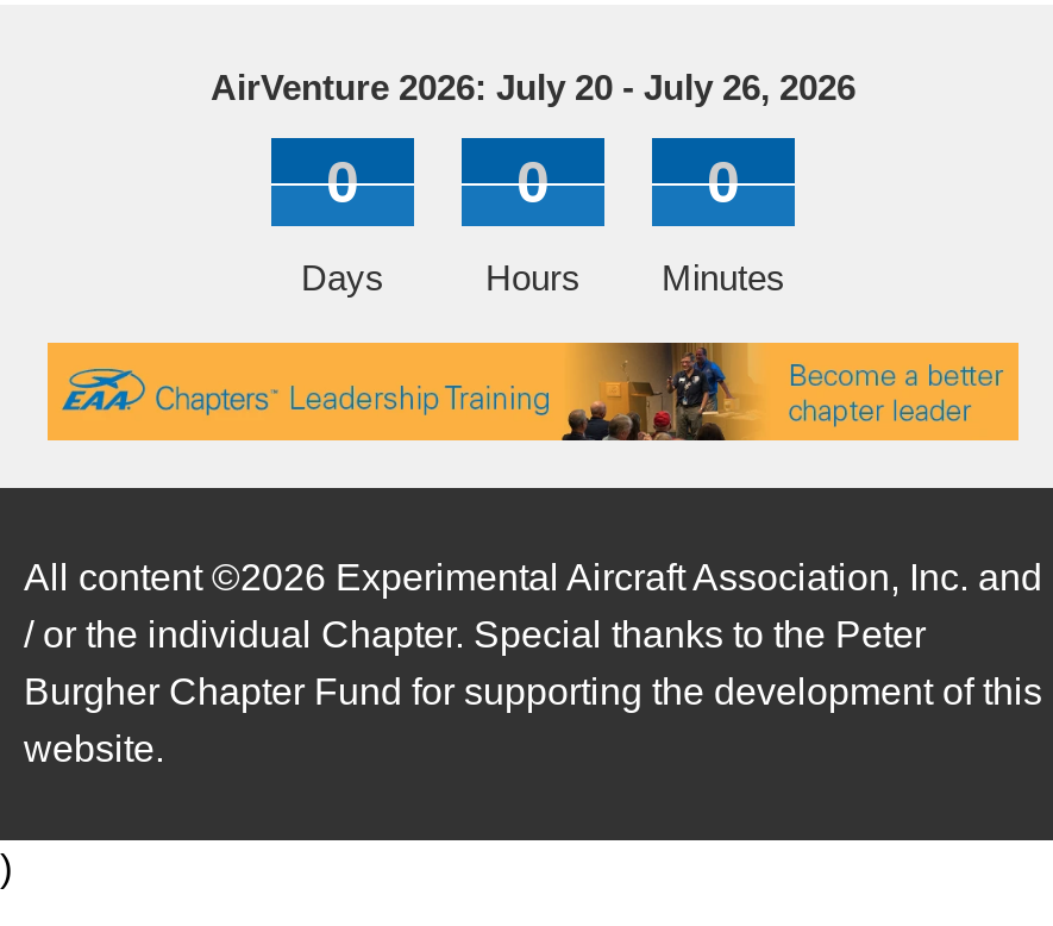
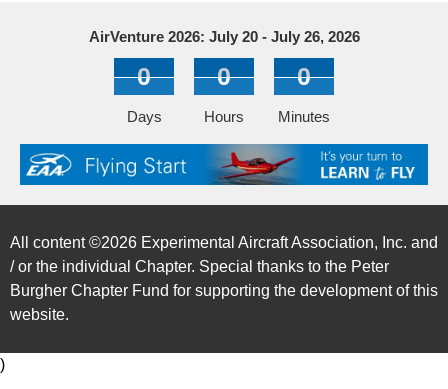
[45,340,1021,443] [image] -> [19,143,429,186] [image]

